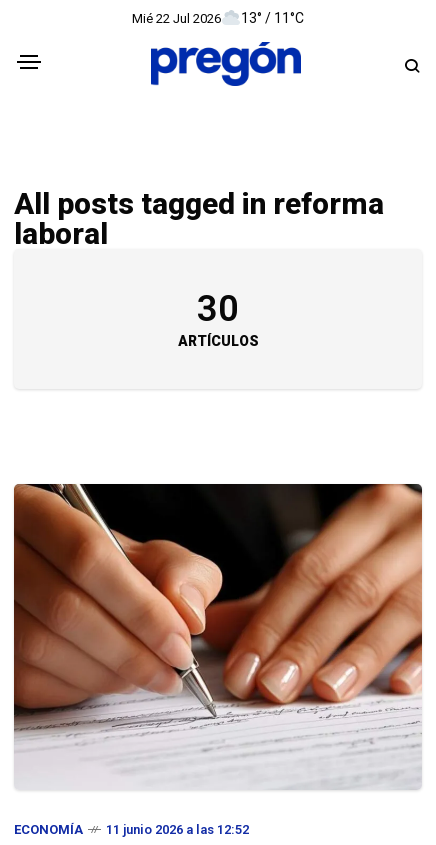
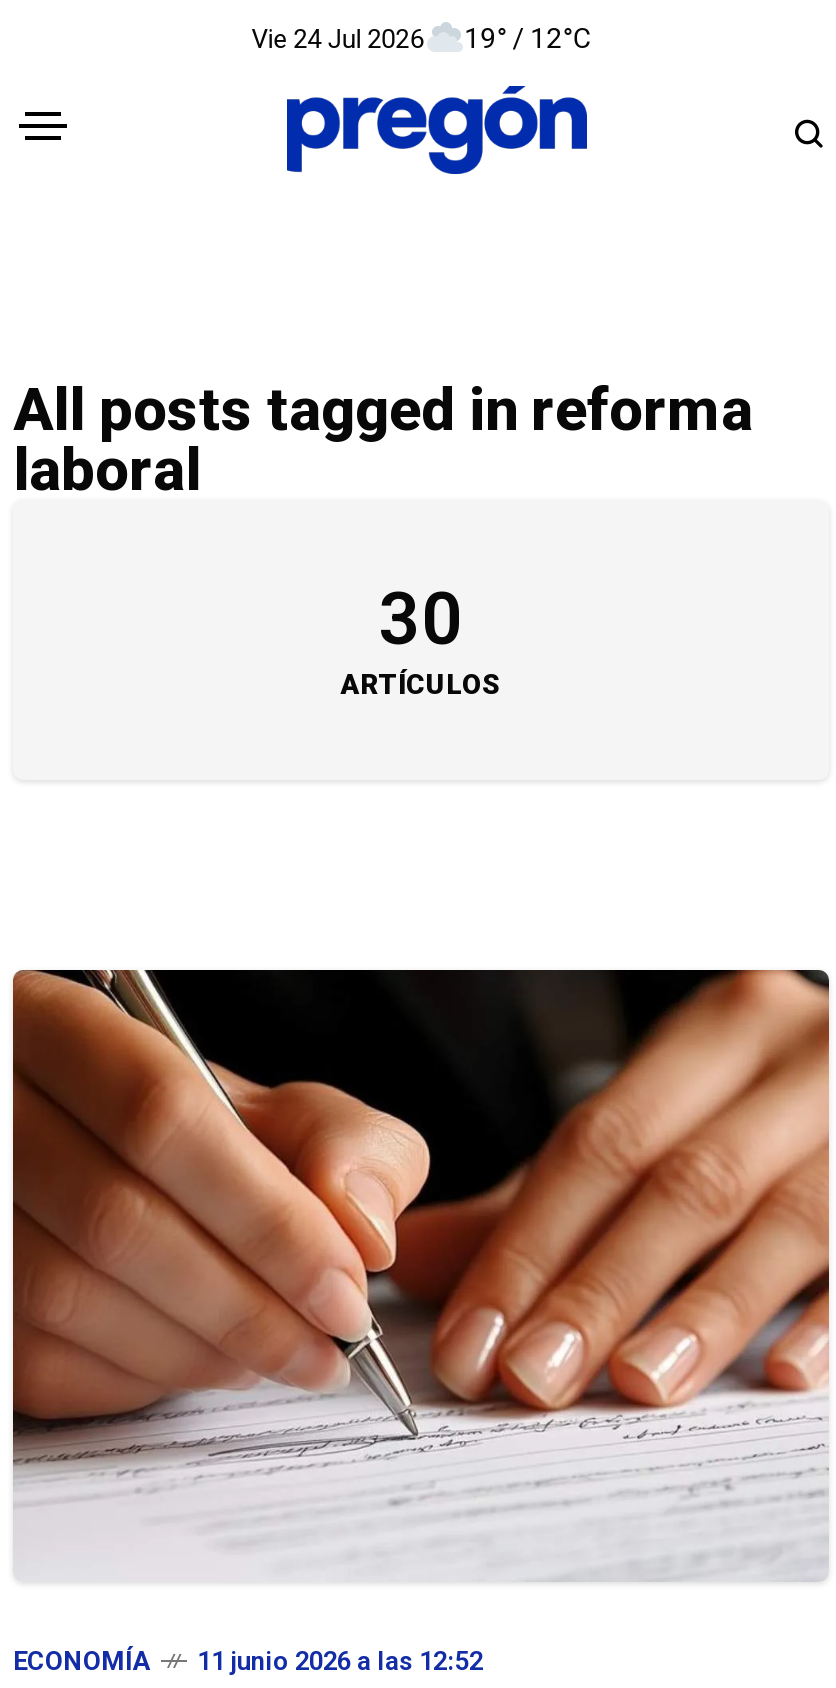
[132,10,304,26] Mié 22 Jul 2026 | 13° / 11°C -> [251,22,591,54] Vie 24 Jul 2026 | 19° / 12°C

